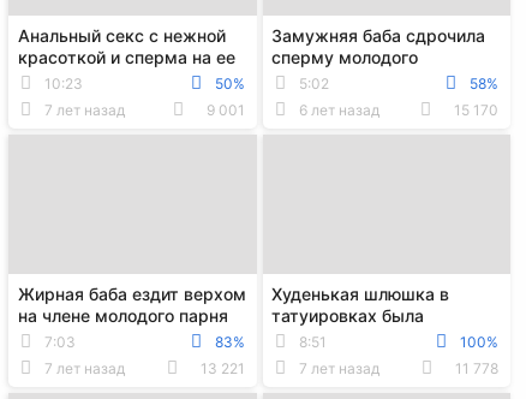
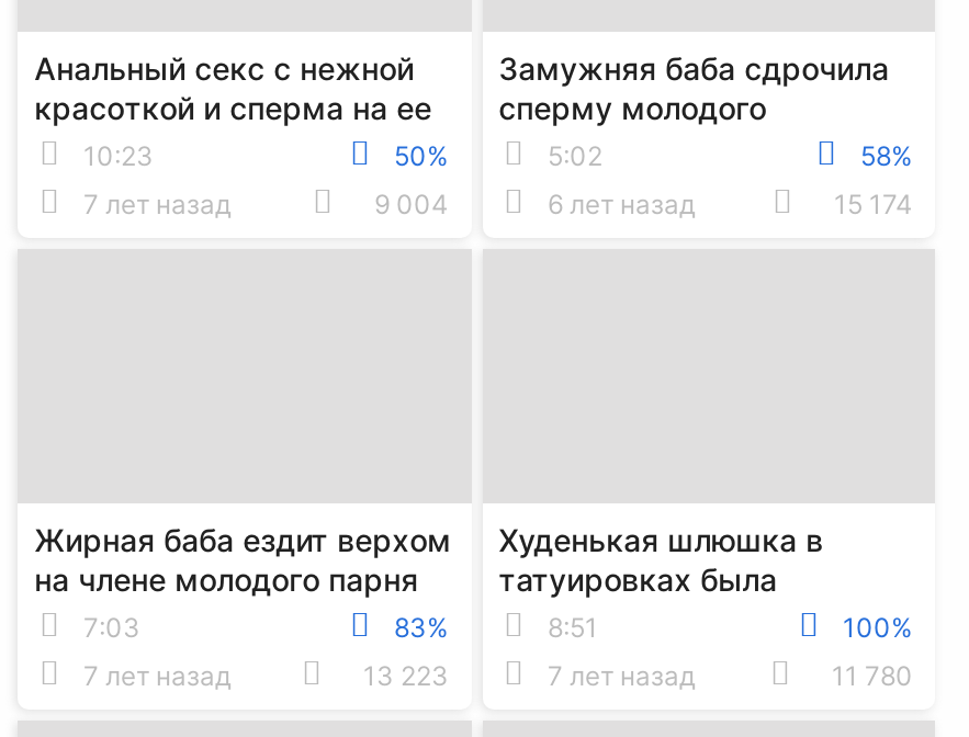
[206,101,244,119] 9 001 -> [374,188,449,221] 9 004
[454,101,498,119] 15 170 -> [834,188,913,221] 15 174
[200,360,244,378] 13 221 -> [363,660,449,692] 13 223
[455,360,498,378] 11 778 -> [832,660,913,692] 11 780

